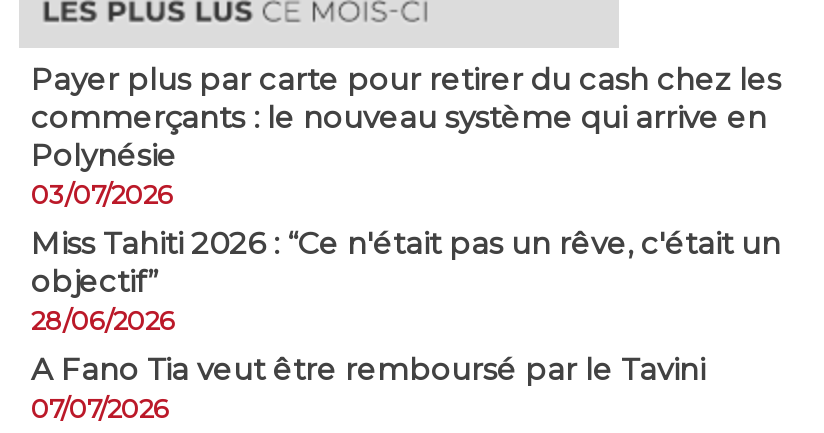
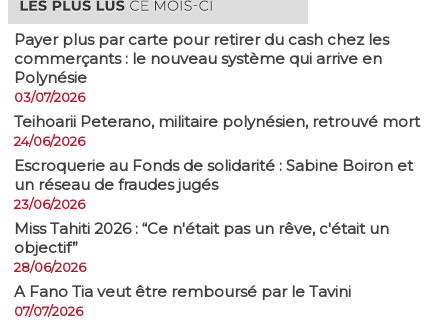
none -> [14,112,420,212] Teihoarii Peterano, militaire polynésien, retrouvé mort | 24/06/2026 | Escroquerie au Fonds de solidarité : Sabine Boiron et | un réseau de fraudes jugés | 23/06/2026

